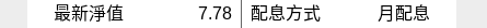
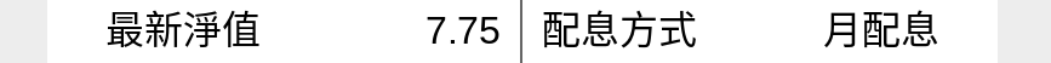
[198,4,321,23] 7.78 配息方式 -> [425,10,697,51] 7.75 配息方式

